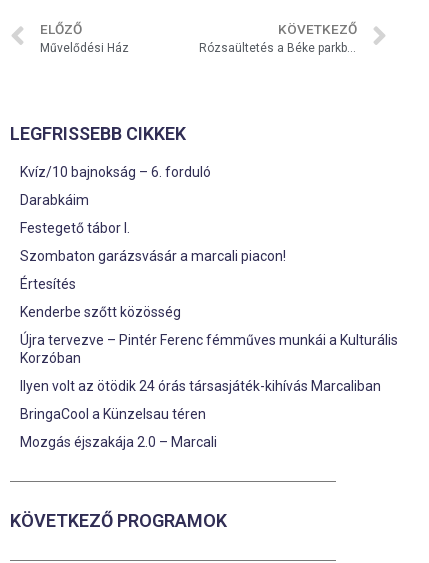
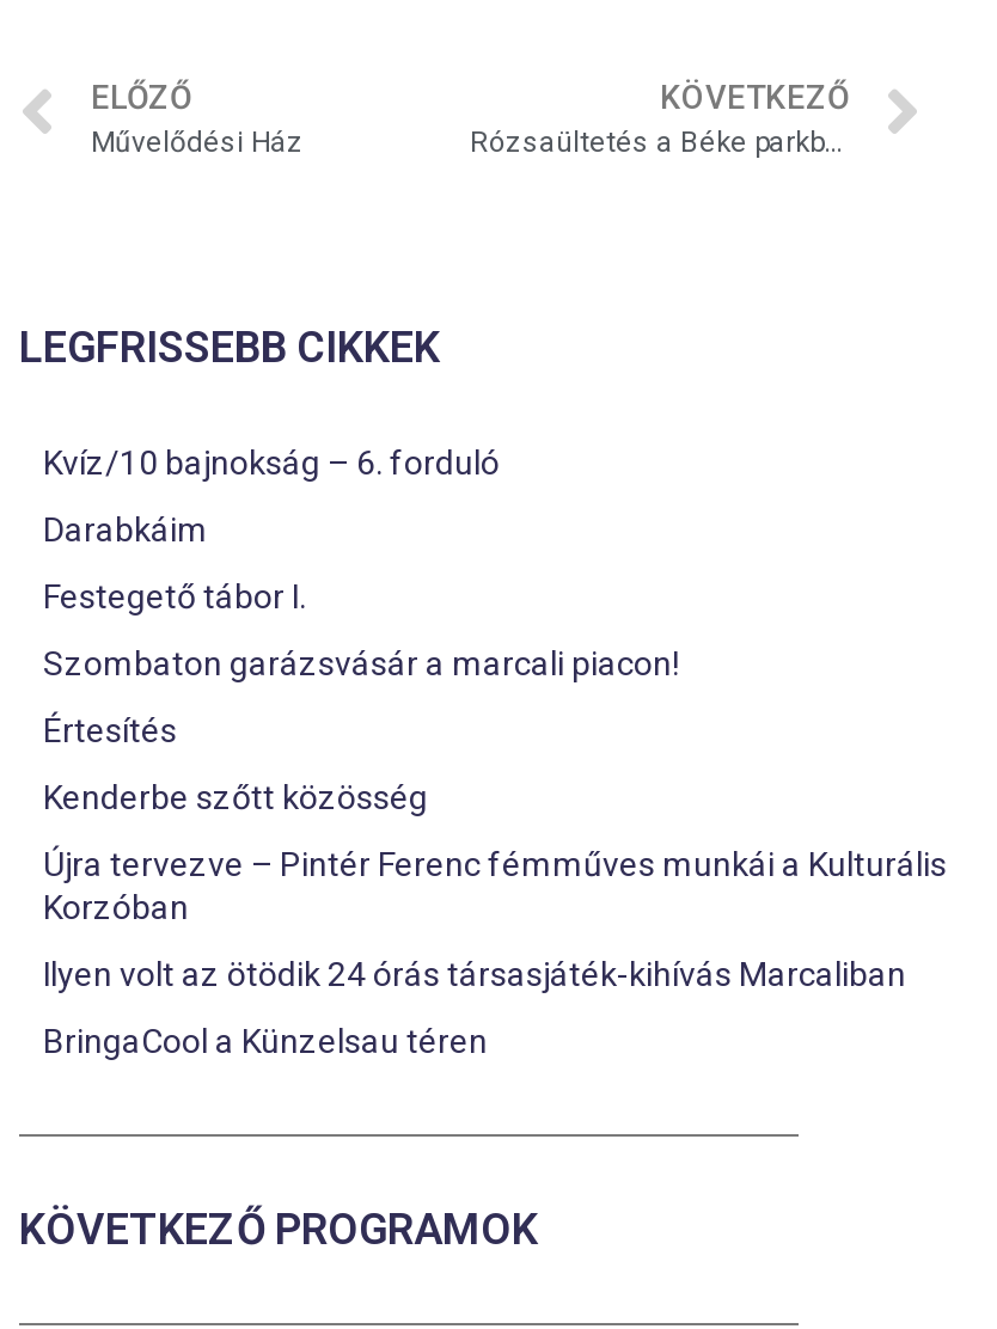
[20,434,217,450] Mozgás éjszakája 2.0 – Marcali -> none

